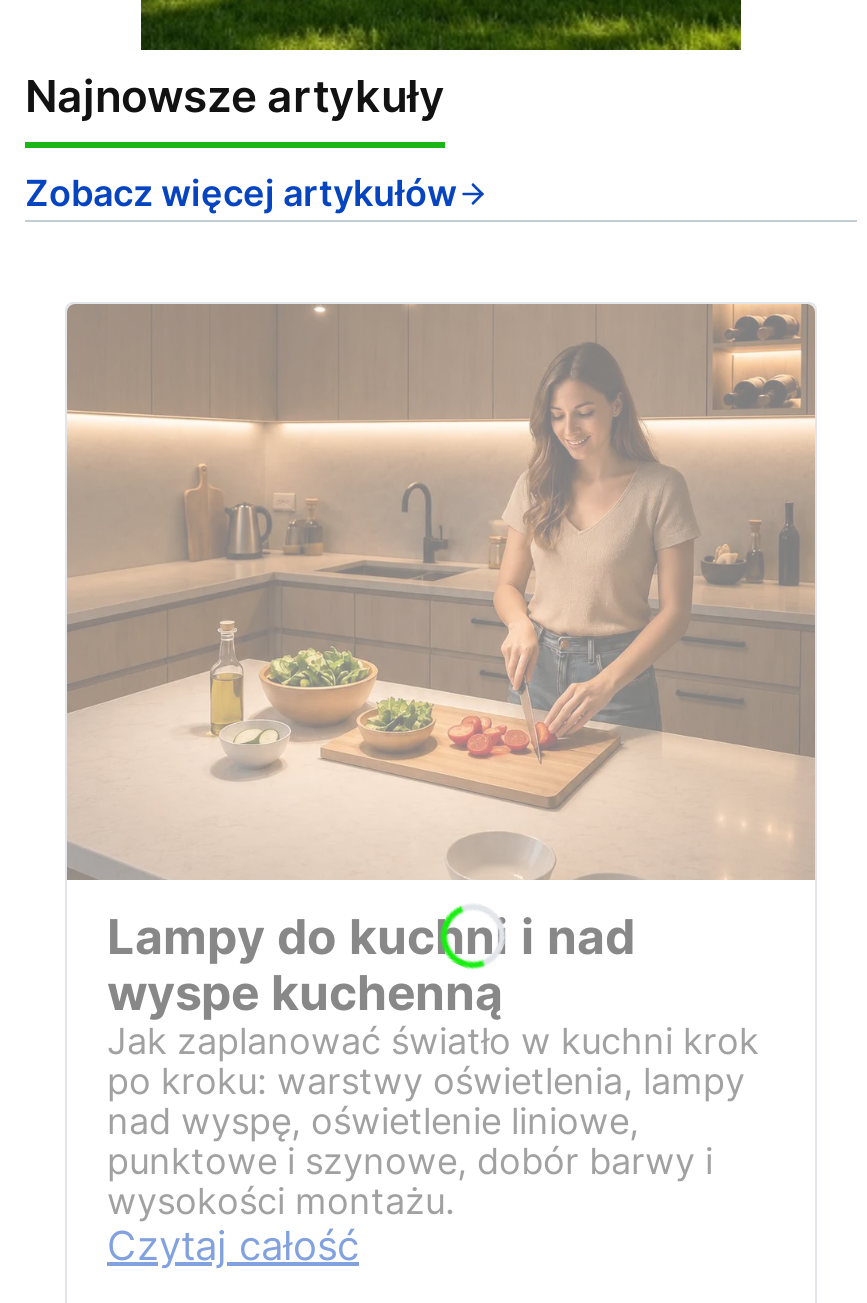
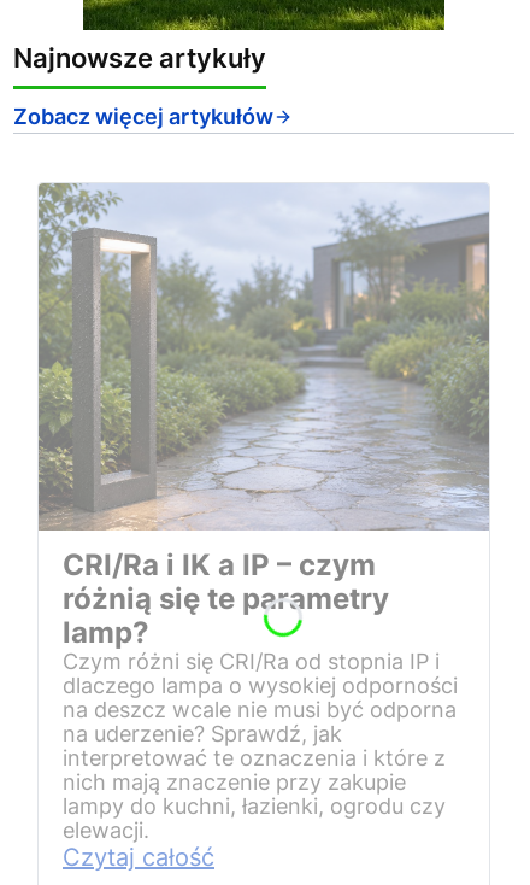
[67,302,815,1222] [image] | Lampy do kuchni i nad | wyspe kuchenną | Jak zaplanować światło w kuchni krok | po kroku: warstwy oświetlenia, lampy | nad wyspę, oświetlenie liniowe, | punktowe i szynowe, dobór barwy i | wysokości montażu. -> [37,183,490,843] [image] | CRI/Ra i IK a IP – czym | różnią się te parametry | lamp? | Czym różni się CRI/Ra od stopnia IP i | dlaczego lampa o wysokiej odporności | na deszcz wcale nie musi być odporna | na uderzenie? Sprawdź, jak | interpretować te oznaczenia i które z | nich mają znaczenie przy zakupie | lampy do kuchni, łazienki, ogrodu czy | elewacji.

